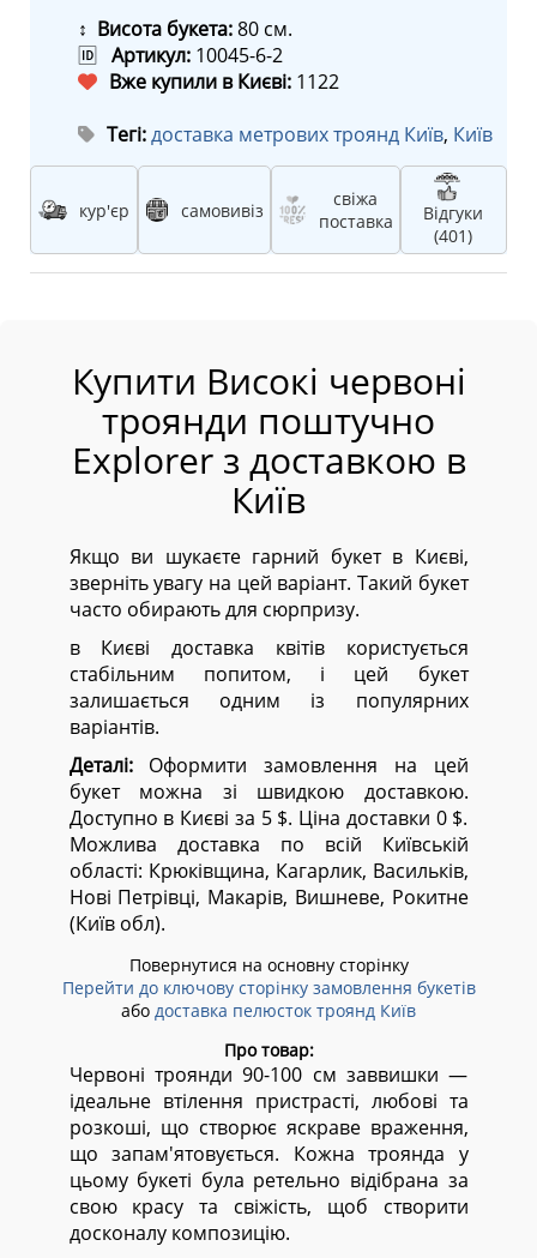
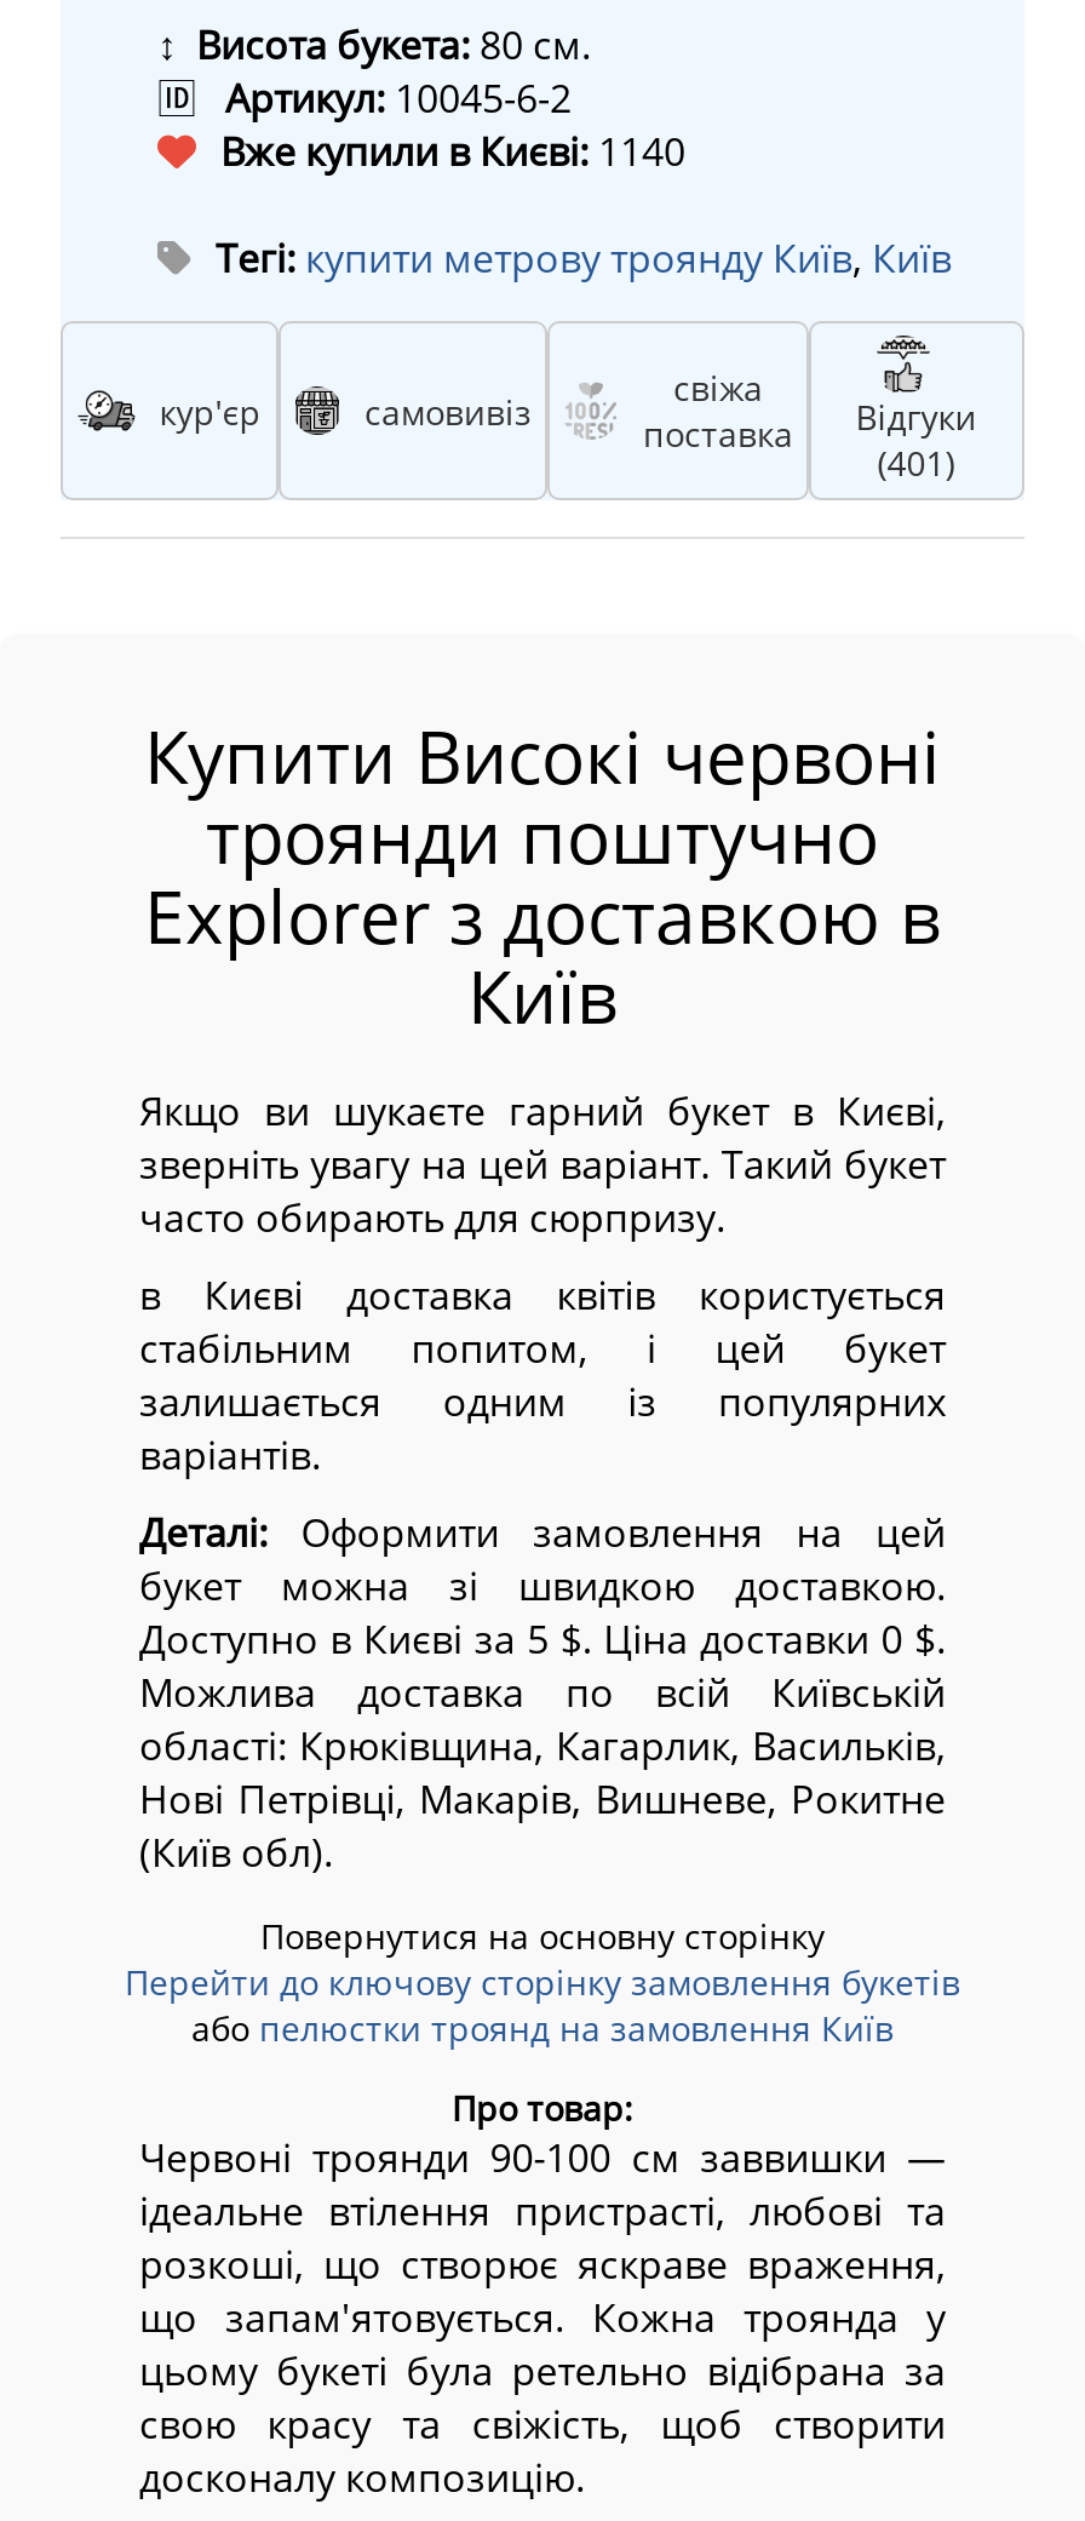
[104,69,339,95] Вже купили в Києві: 1122 -> [211,126,685,179] Вже купили в Києві: 1140
[102,121,493,148] Тегі: доставка метрових троянд Київ, Київ -> [206,232,952,285] Тегі: купити метрову троянду Київ, Київ
[121,999,416,1022] або доставка пелюсток троянд Київ -> [191,2006,894,2052] або пелюстки троянд на замовлення Київ

